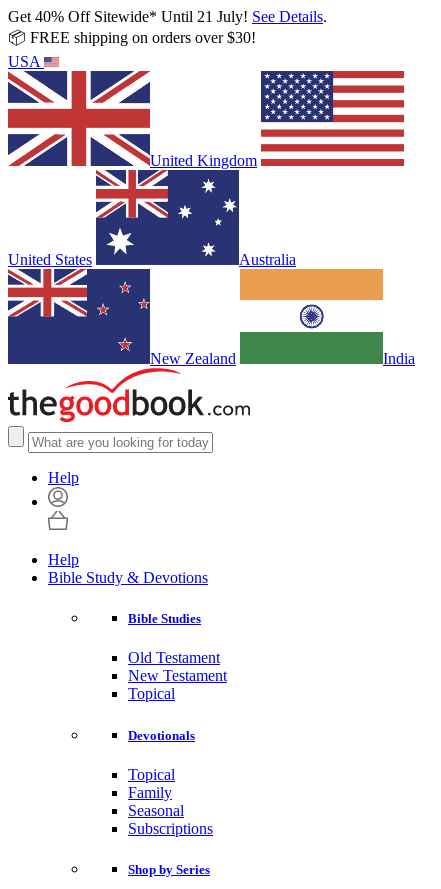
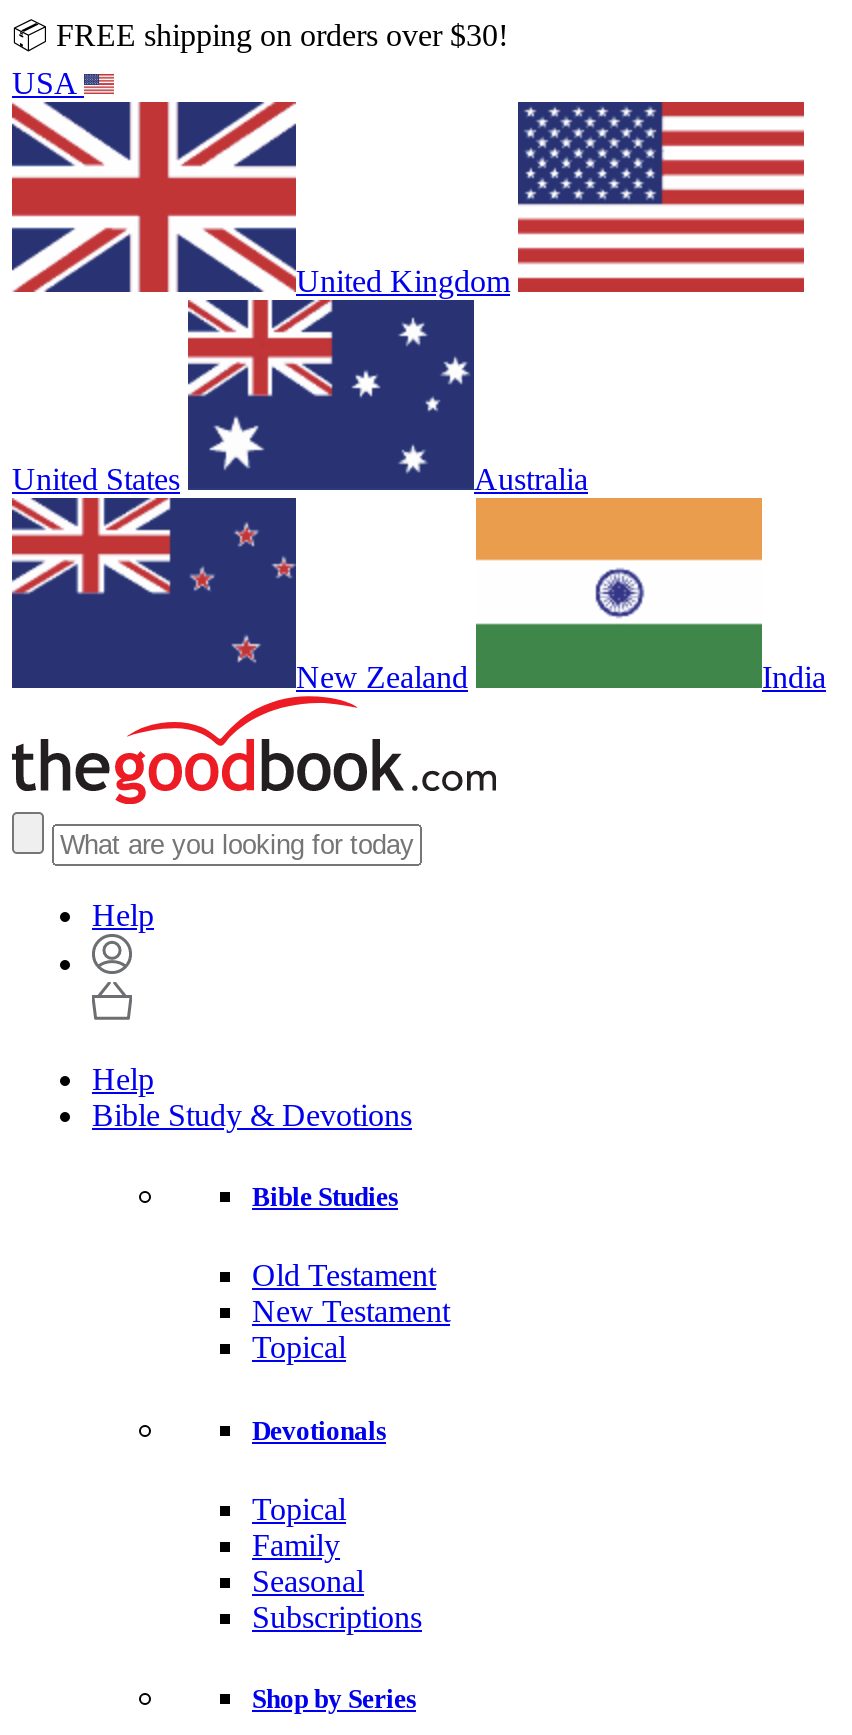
[8,8,327,25] Get 40% Off Sitewide* Until 21 July! See Details. -> none

